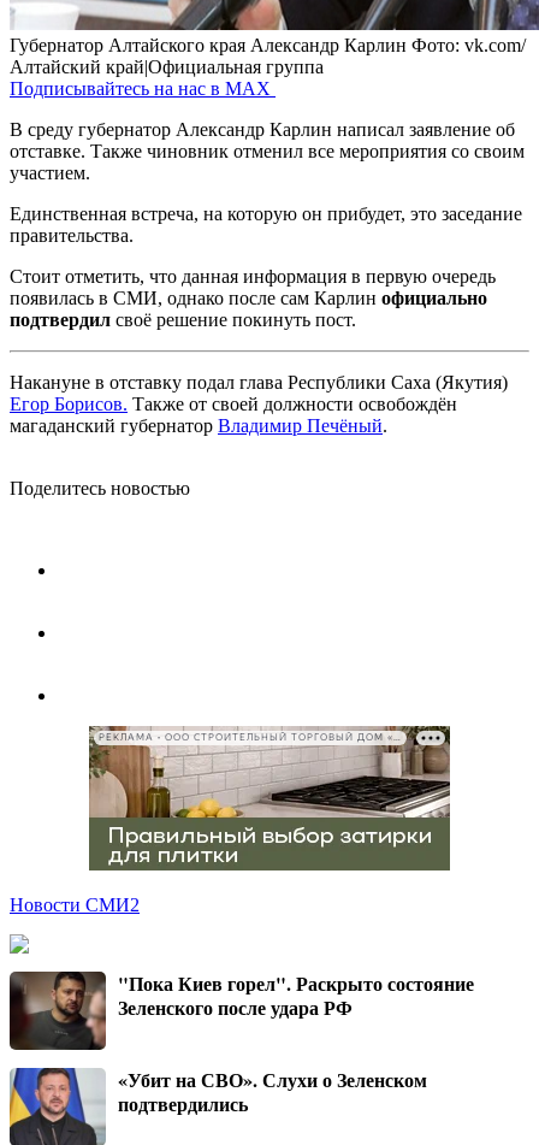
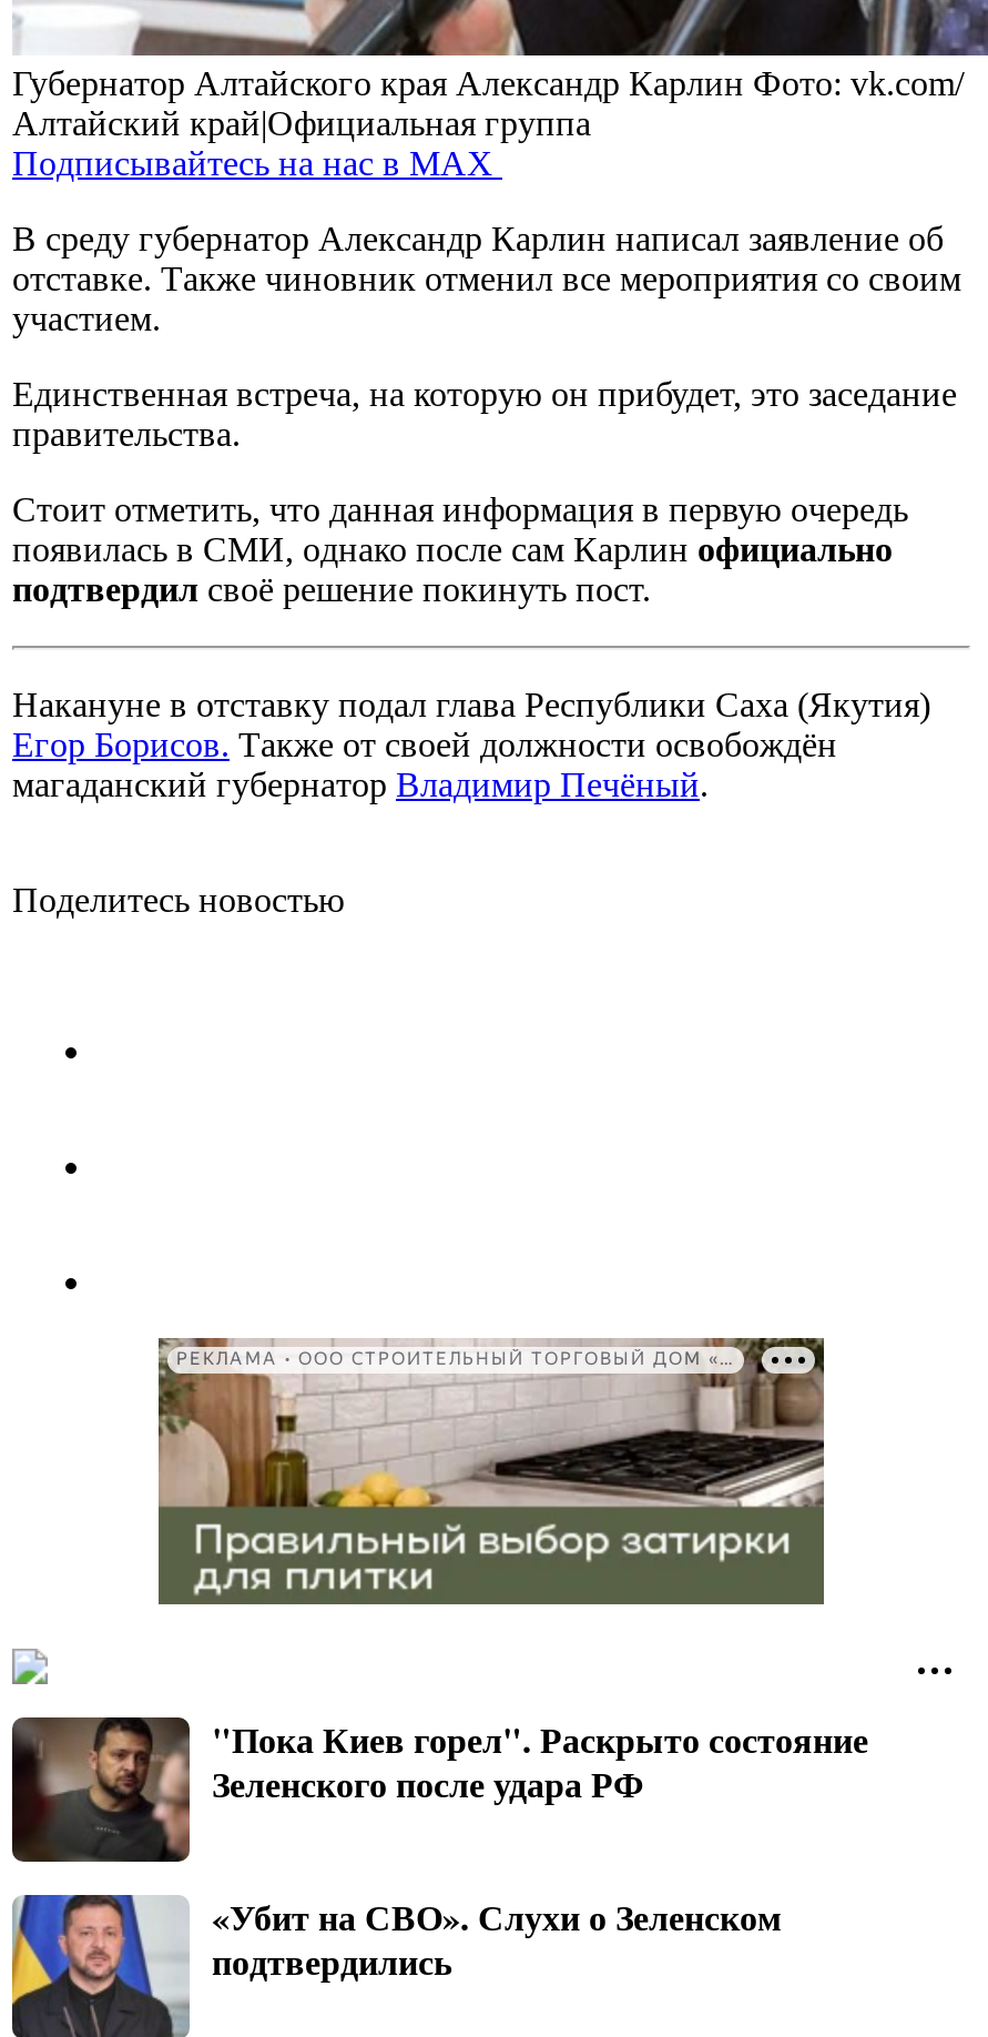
[10,894,140,915] Новости СМИ2 -> none

